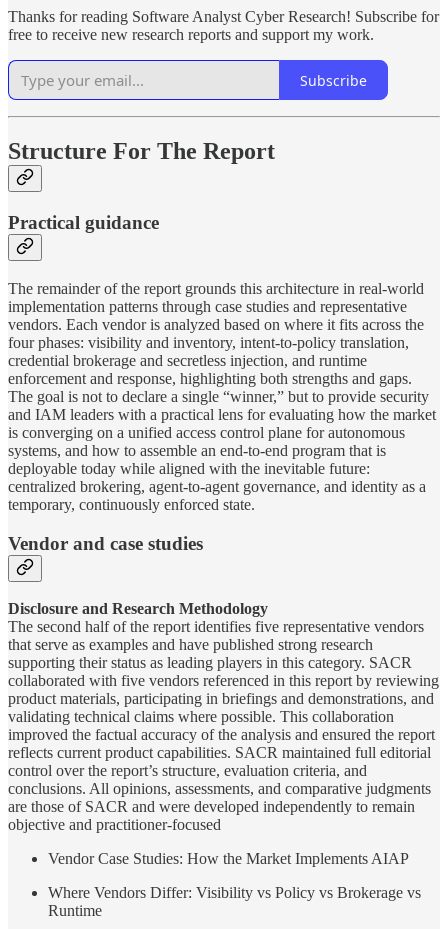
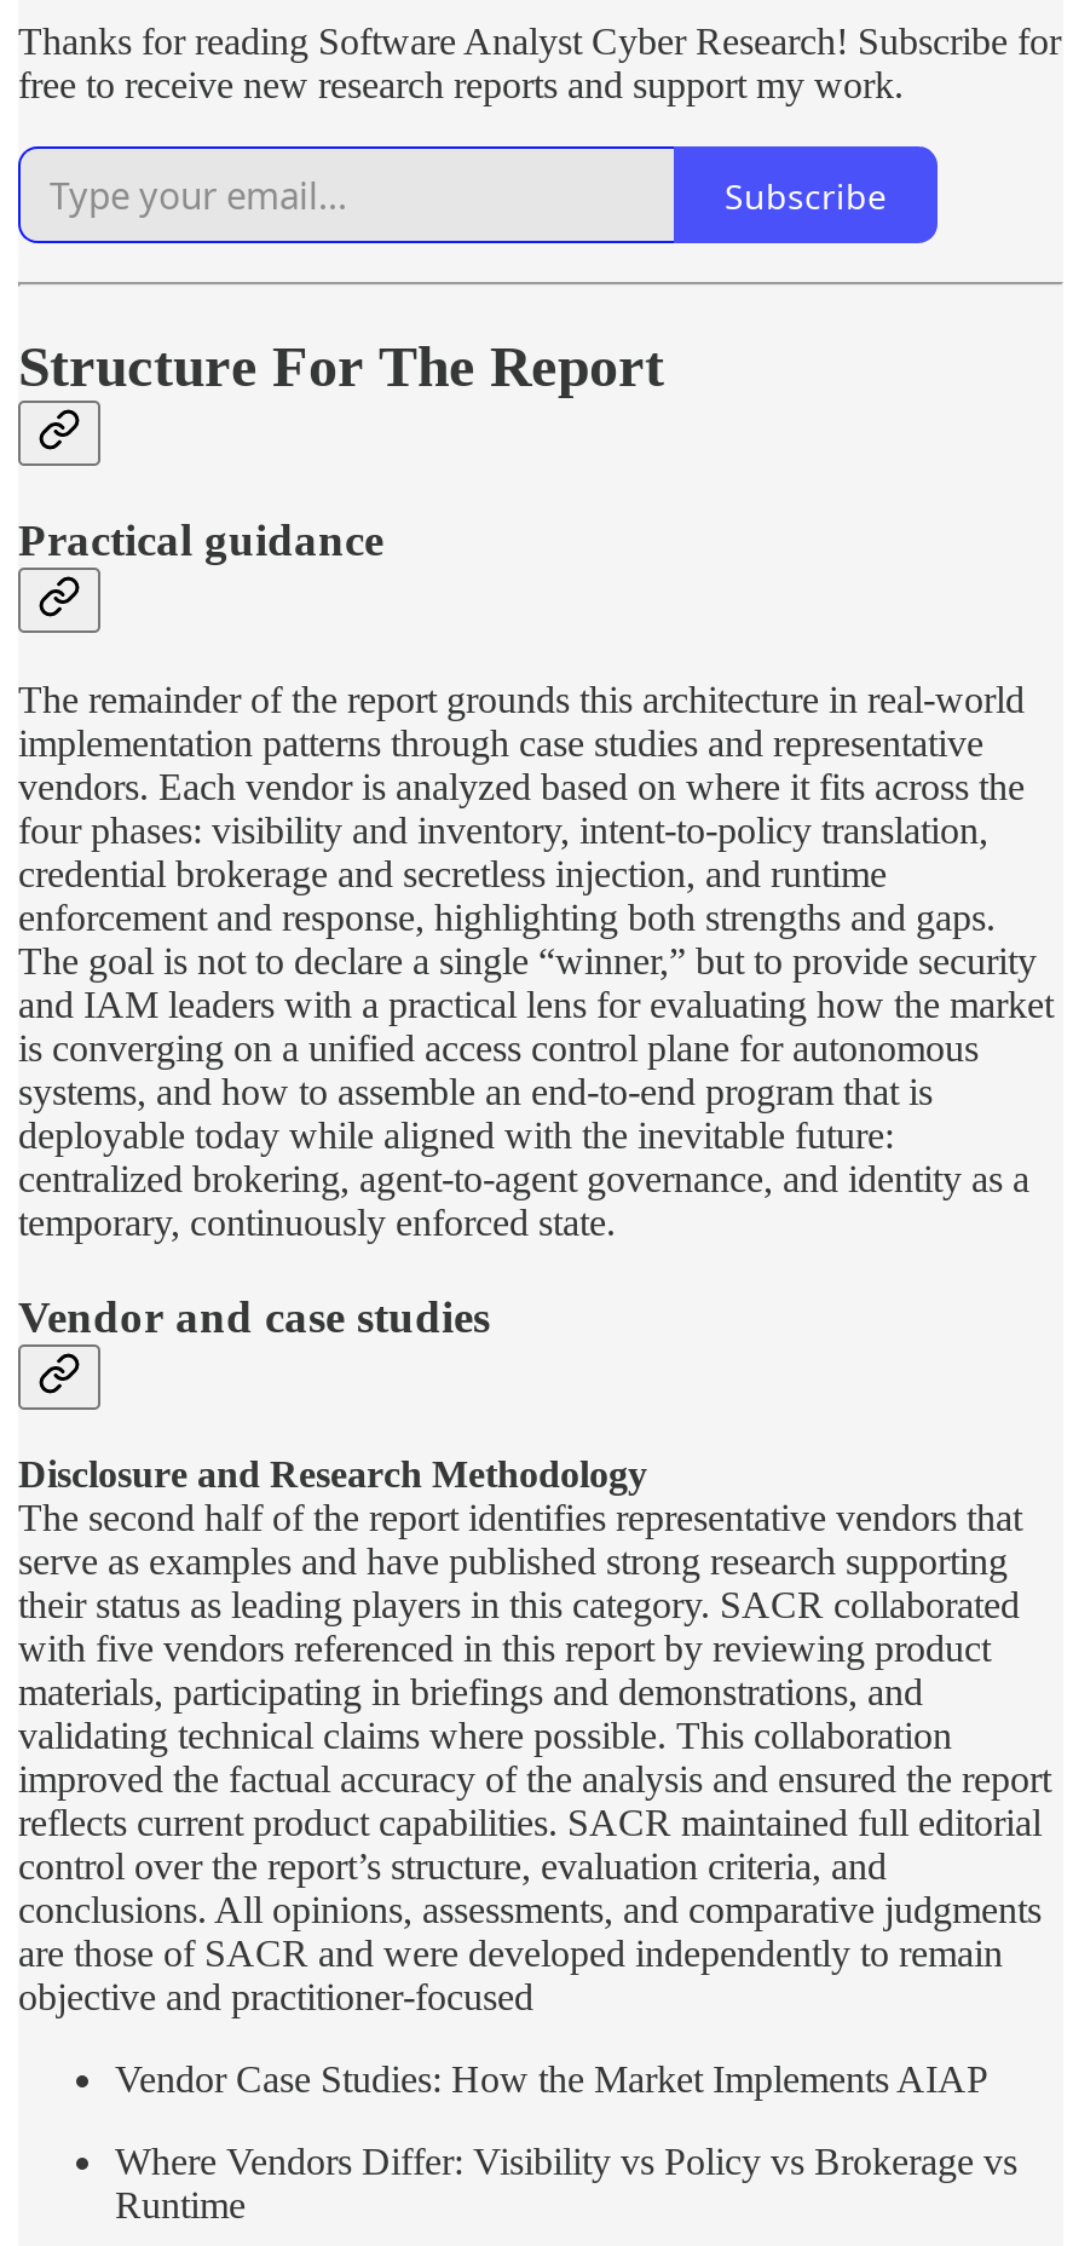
[8,618,439,707] The second half of the report identifies five representative vendors | that serve as examples and have published strong research | supporting their status as leading players in this category. SACR | collaborated with five vendors referenced in this report by reviewing | product materials, participating in briefings and demonstrations, and -> [18,1498,1022,1713] The second half of the report identifies representative vendors that | serve as examples and have published strong research supporting | their status as leading players in this category. SACR collaborated | with five vendors referenced in this report by reviewing product | materials, participating in briefings and demonstrations, and

